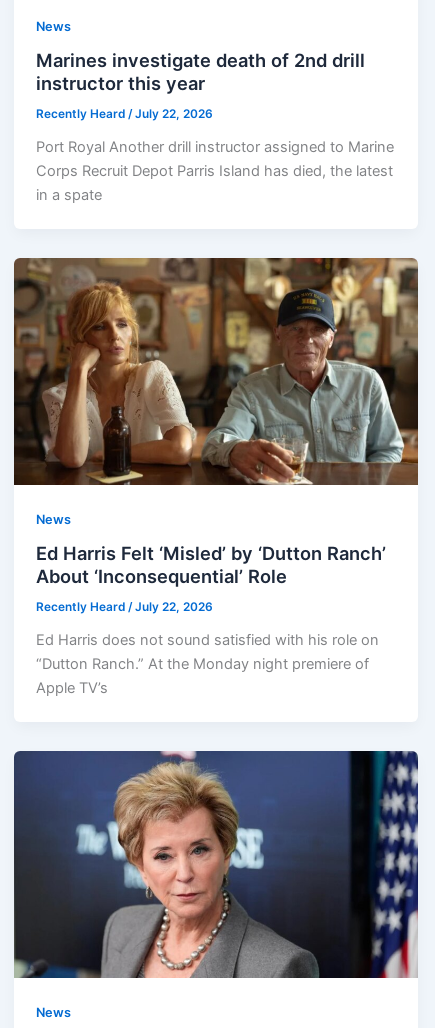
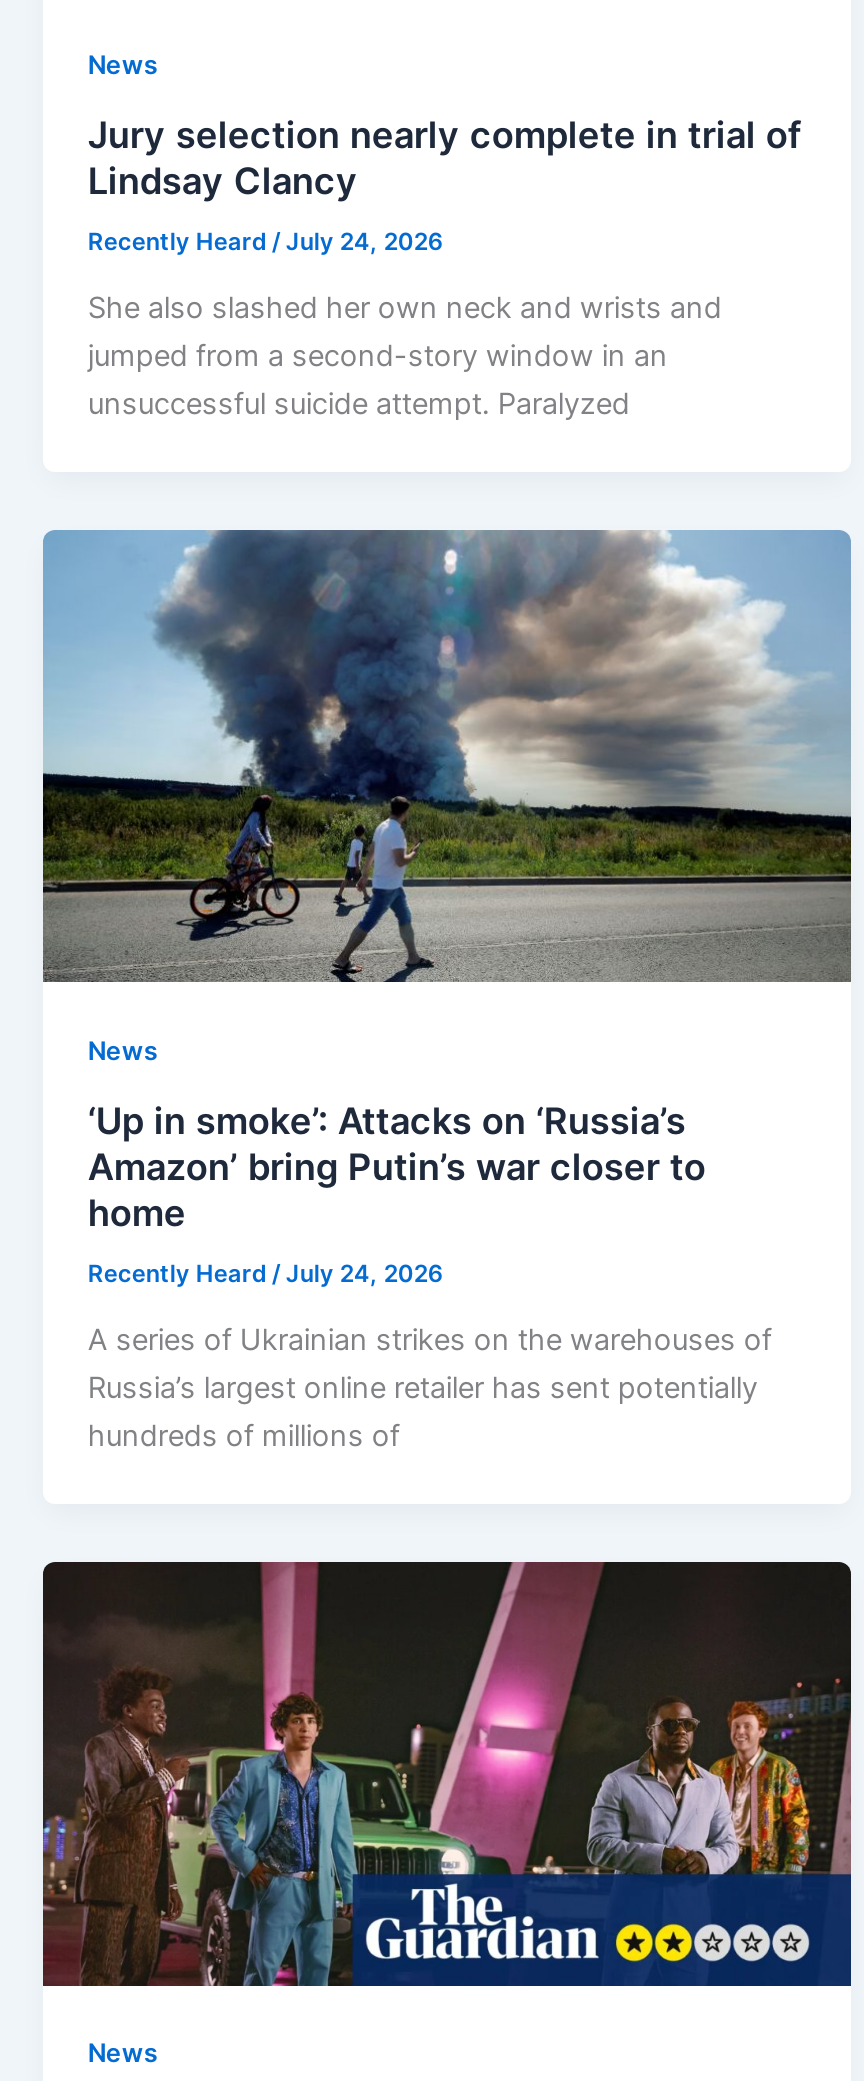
[36,49,365,94] Marines investigate death of 2nd drill | instructor this year -> [88,111,802,201] Jury selection nearly complete in trial of | Lindsay Clancy
[36,107,213,121] Recently Heard / July 22, 2026 -> [88,227,444,255] Recently Heard / July 24, 2026
[36,138,394,204] Port Royal Another drill instructor assigned to Marine | Corps Recruit Depot Parris Island has died, the latest | in a spate -> [88,289,722,421] She also slashed her own neck and wrists and | jumped from a second-story window in an | unsuccessful suicide attempt. Paralyzed
[13,257,419,486] [image] -> [41,529,851,985] [image]
[36,542,386,587] Ed Harris Felt ‘Misled’ by ‘Dutton Ranch’ | About ‘Inconsequential’ Role -> [88,1098,706,1234] ‘Up in smoke’: Attacks on ‘Russia’s | Amazon’ bring Putin’s war closer to | home
[36,600,213,614] Recently Heard / July 22, 2026 -> [88,1259,444,1287] Recently Heard / July 24, 2026
[36,631,379,697] Ed Harris does not sound satisfied with his role on | “Dutton Ranch.” At the Monday night premiere of | Apple TV’s -> [88,1321,772,1453] A series of Ukrainian strikes on the warehouses of | Russia’s largest online retailer has sent potentially | hundreds of millions of
[13,750,419,979] [image] -> [41,1531,853,1989] [image]

